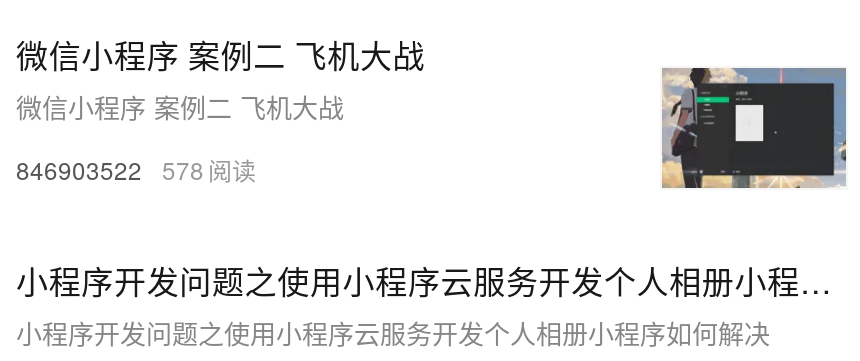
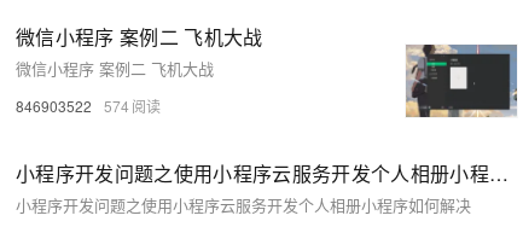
[16,151,204,185] 846903522 578 -> [16,95,129,115] 846903522 574

